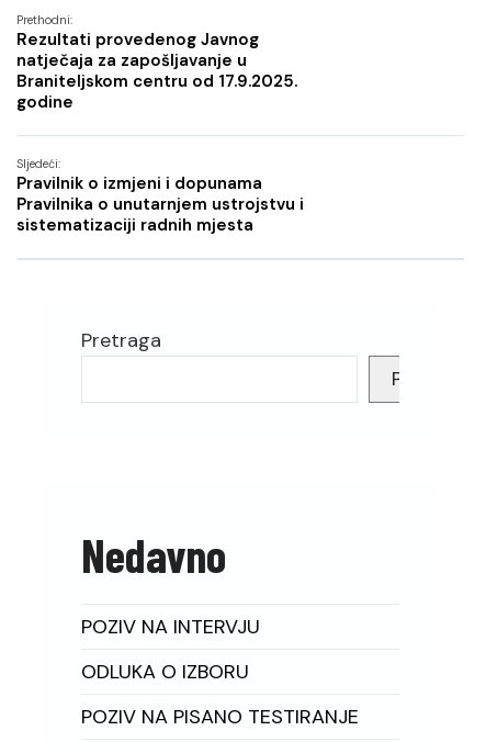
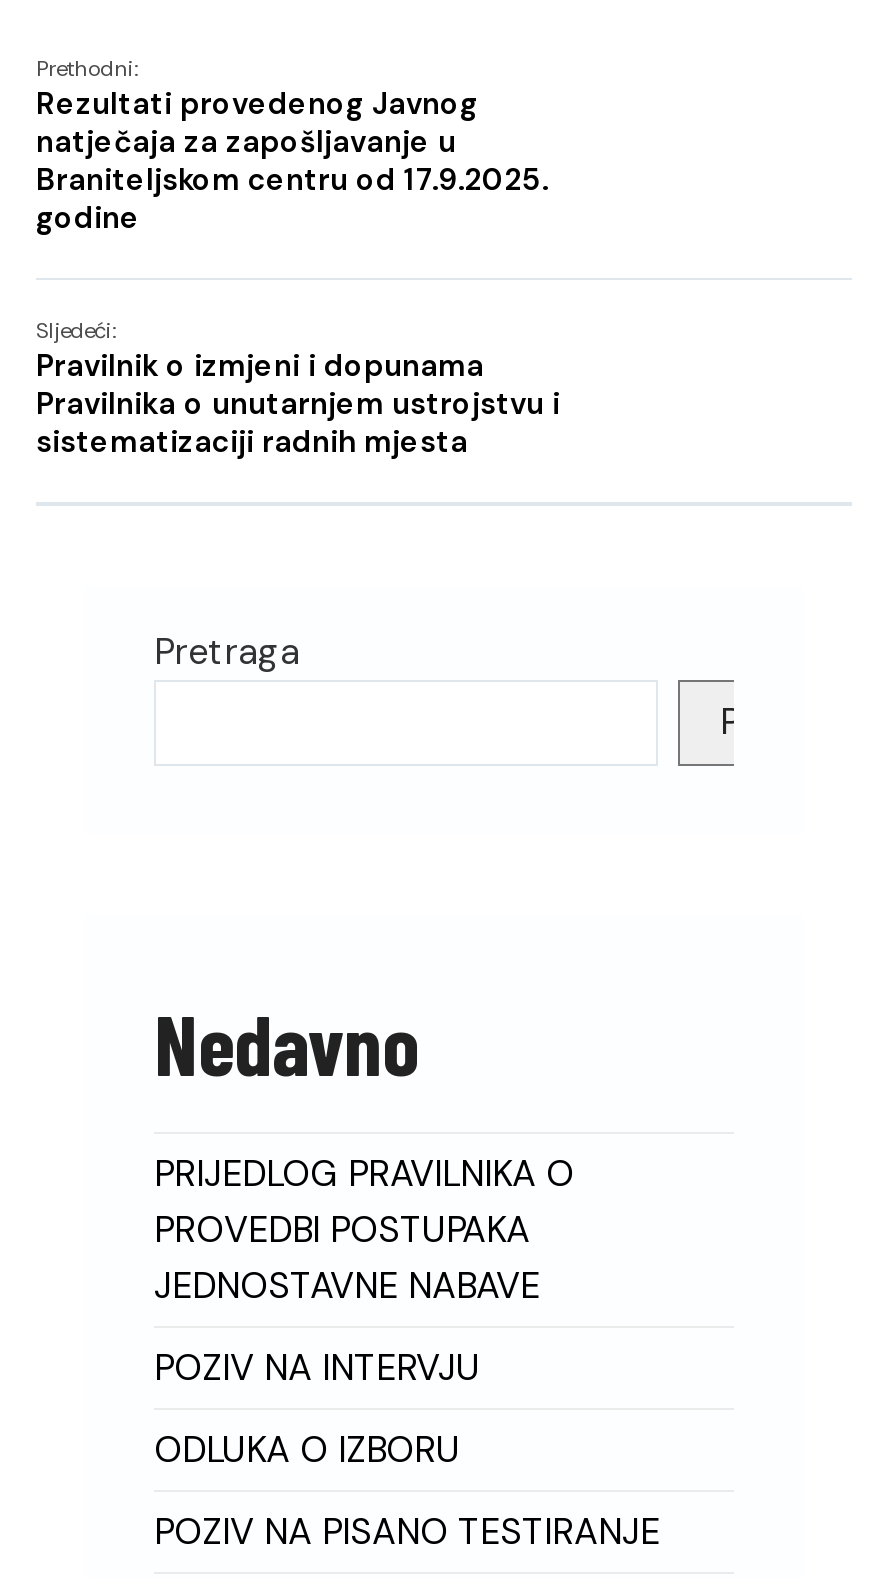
none -> [154,1150,574,1310] PRIJEDLOG PRAVILNIKA O | PROVEDBI POSTUPAKA | JEDNOSTAVNE NABAVE

